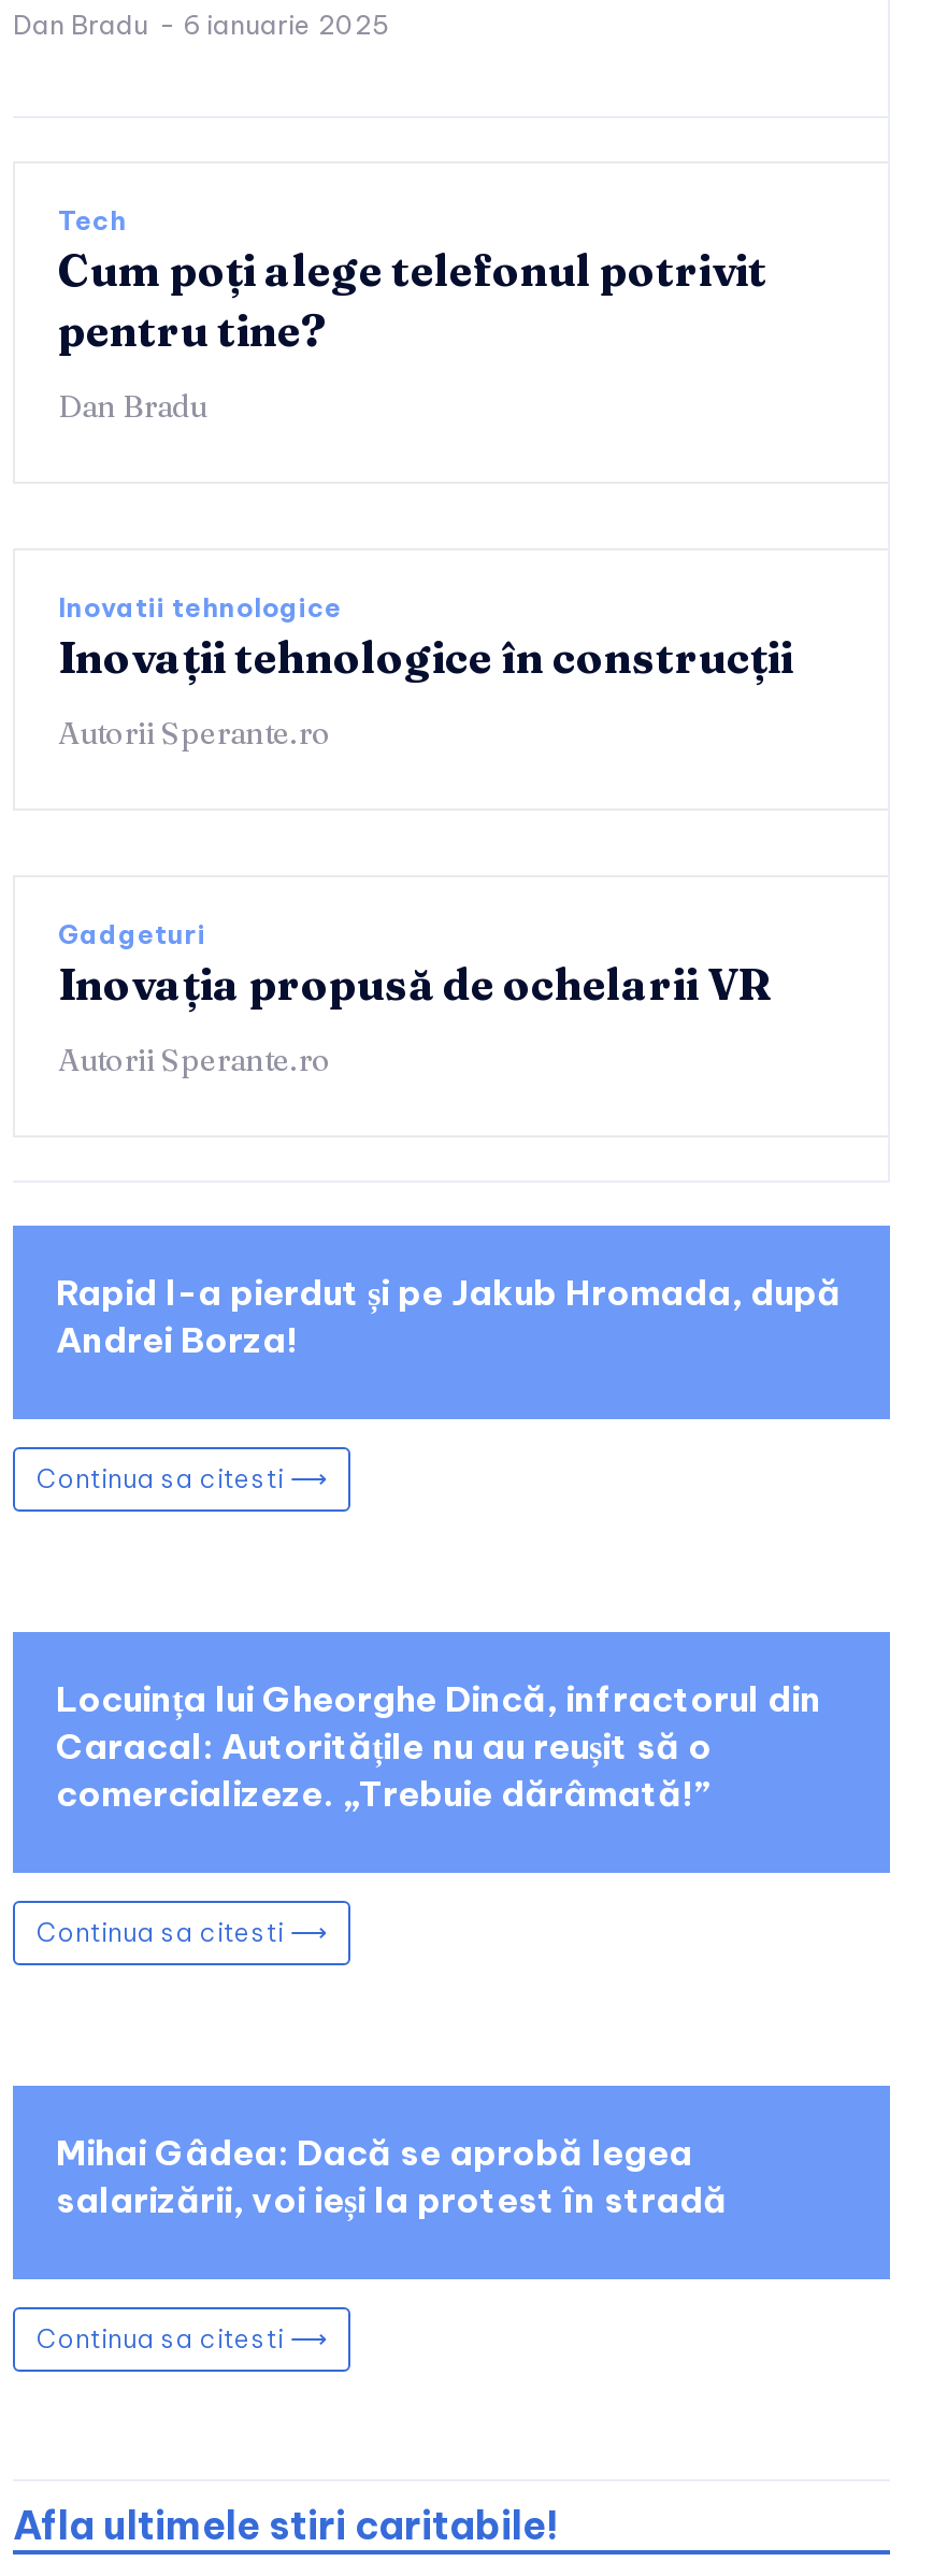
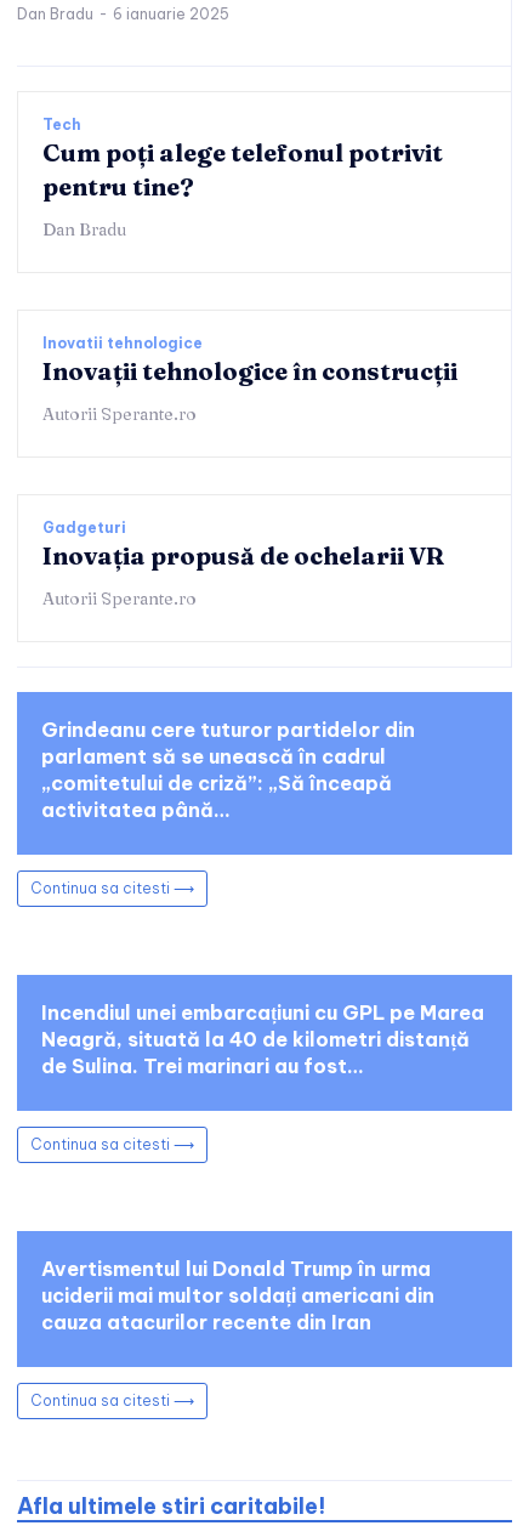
[56,1270,841,1360] Rapid l-a pierdut și pe Jakub Hromada, după | Andrei Borza! -> [41,717,415,821] Grindeanu cere tuturor partidelor din | parlament să se unească în cadrul | „comitetului de criză”: „Să înceapă | activitatea până…
[56,1676,821,1814] Locuința lui Gheorghe Dincă, infractorul din | Caracal: Autoritățile nu au reușit să o | comercializeze. „Trebuie dărâmată!” -> [41,1000,484,1077] Incendiul unei embarcațiuni cu GPL pe Marea | Neagră, situată la 40 de kilometri distanță | de Sulina. Trei marinari au fost…
[56,2130,727,2220] Mihai Gâdea: Dacă se aprobă legea | salarizării, voi ieși la protest în stradă -> [41,1256,434,1334] Avertismentul lui Donald Trump în urma | uciderii mai multor soldați americani din | cauza atacurilor recente din Iran

